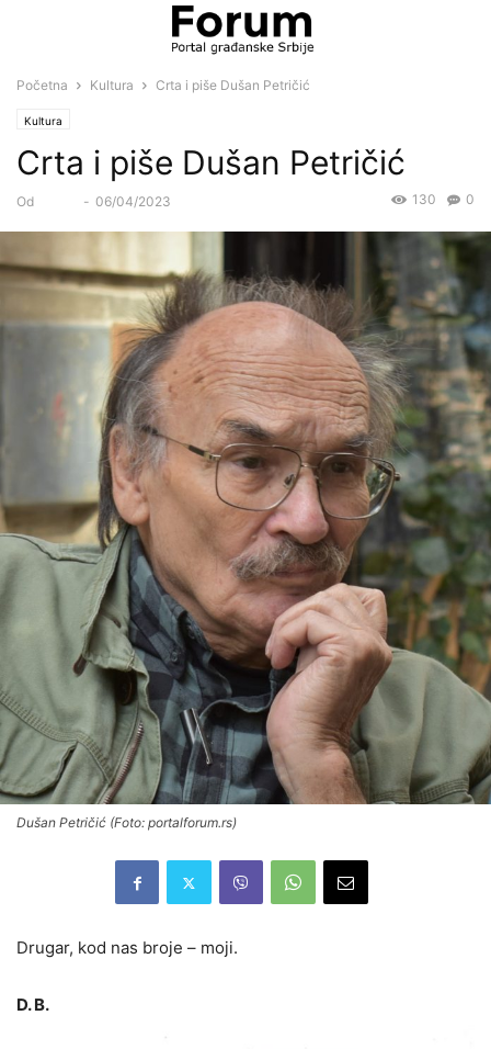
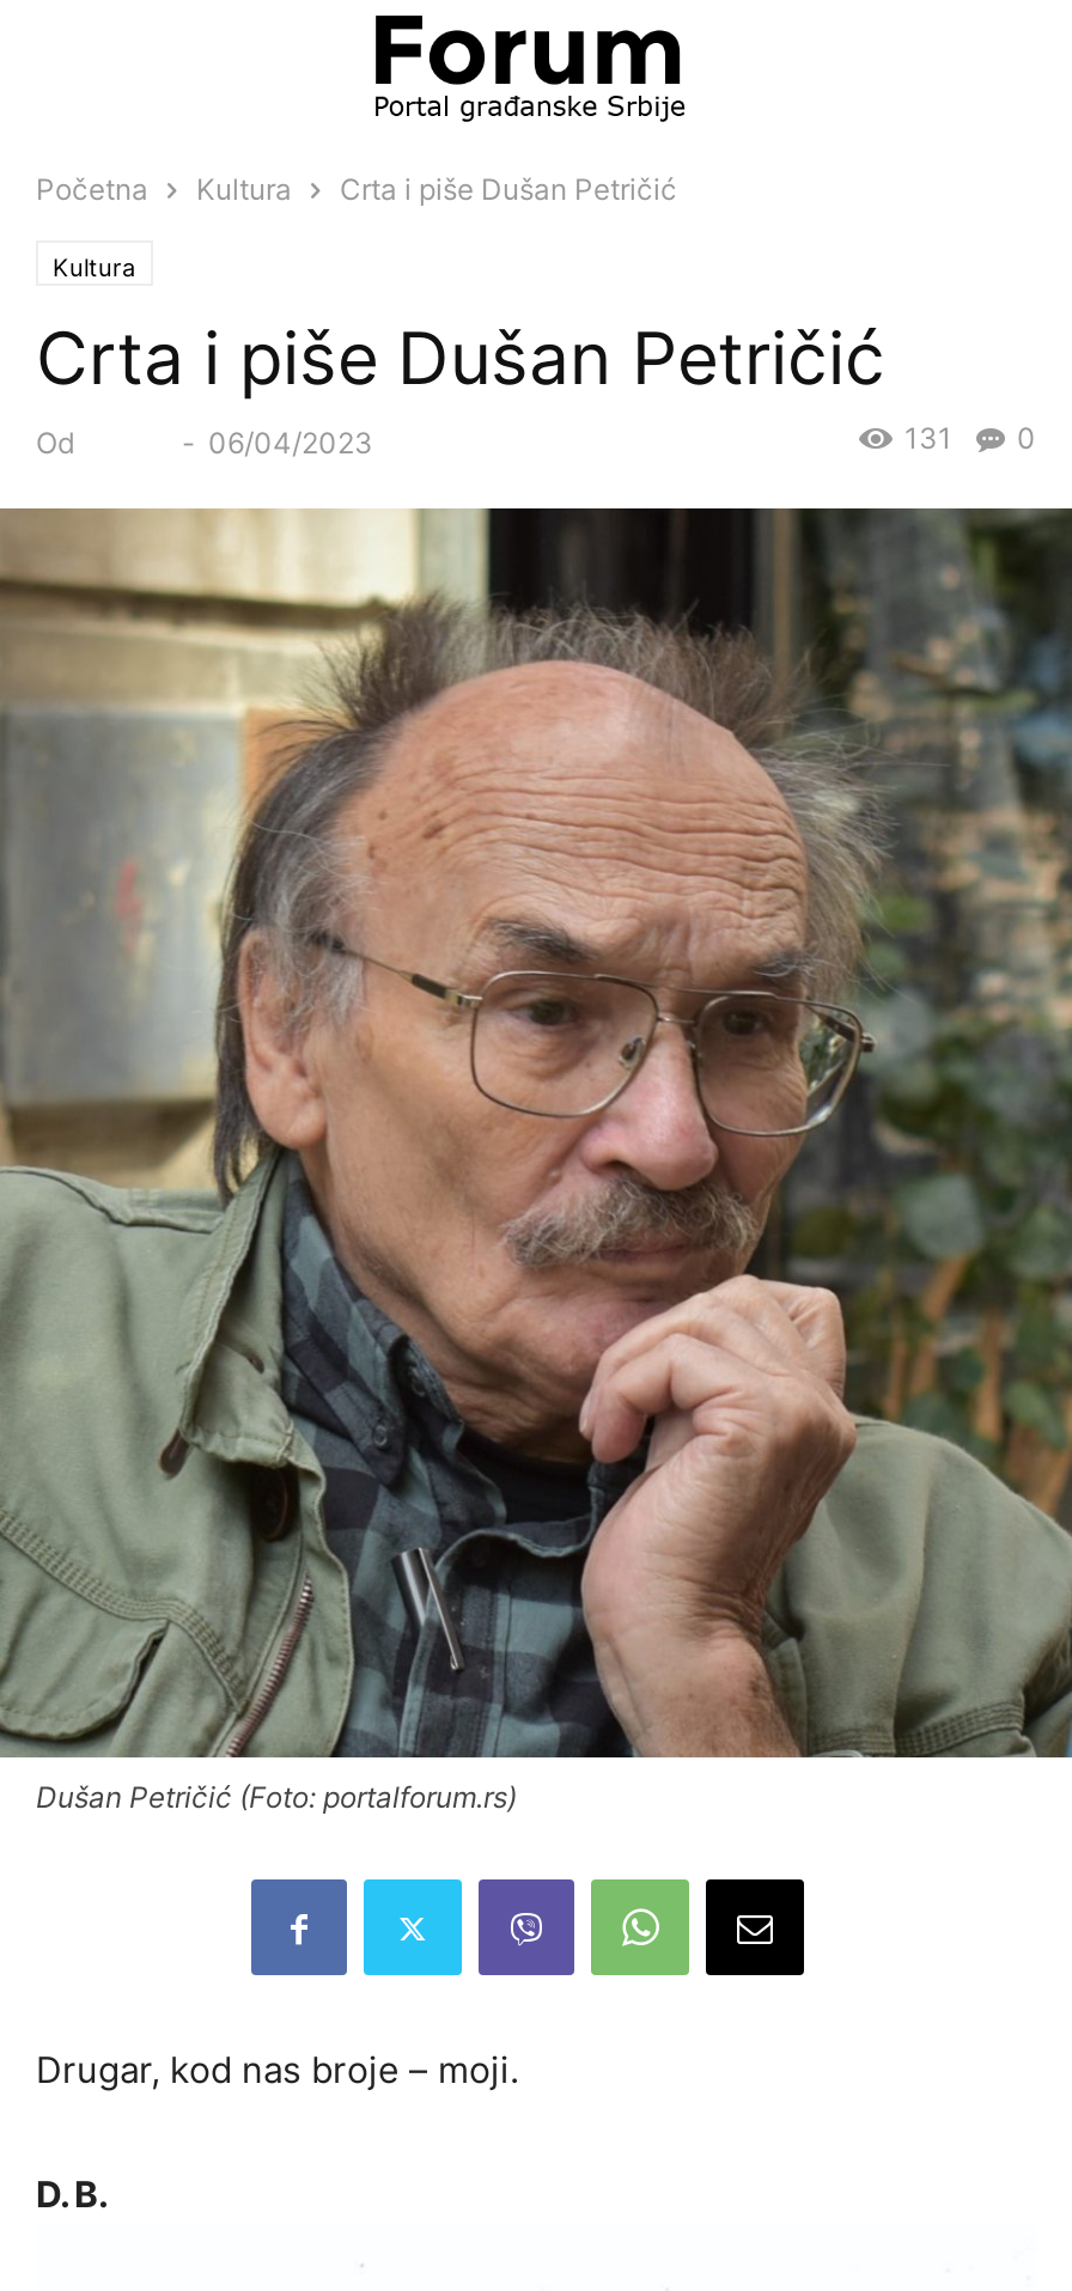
[412,191,475,207] 130 0 -> [904,420,1036,456] 131 0

